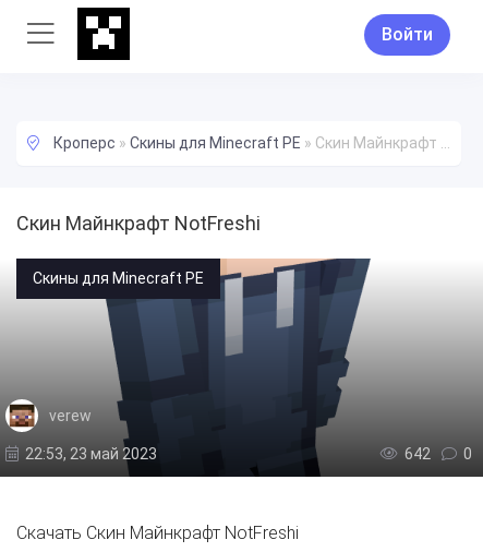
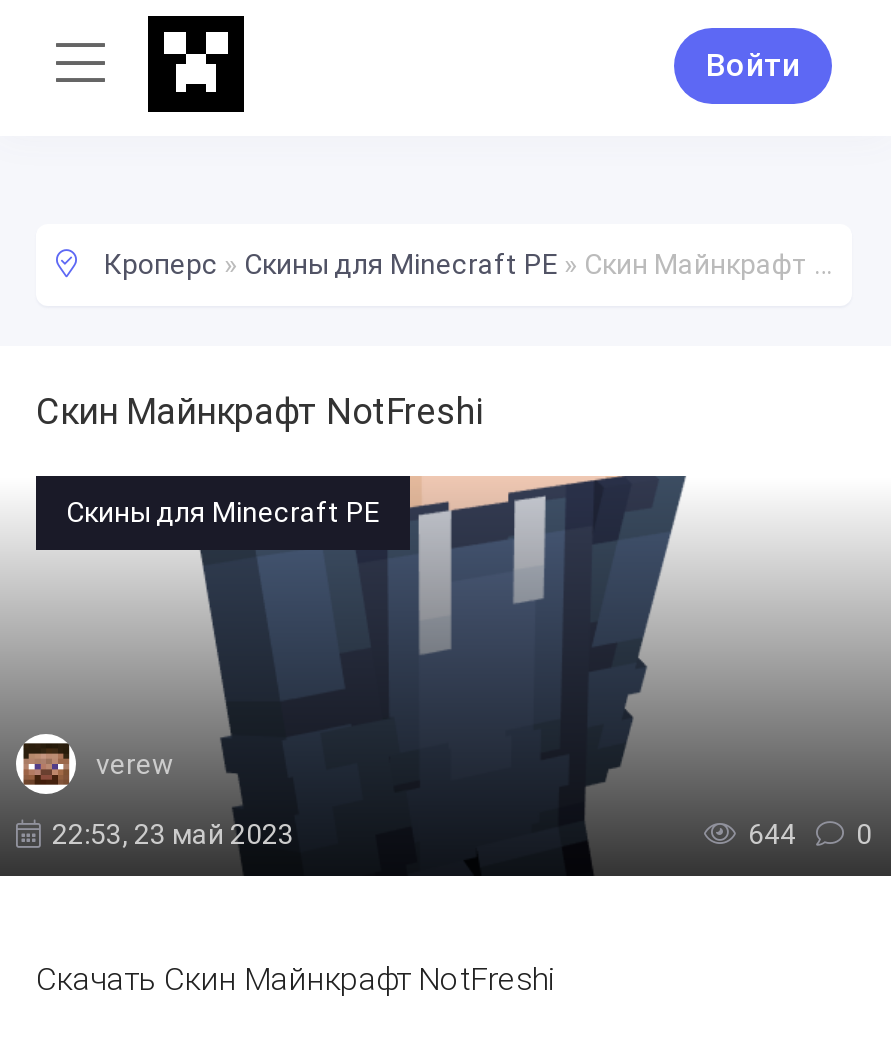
[404,445,472,463] 642 0 -> [748,818,872,850] 644 0

